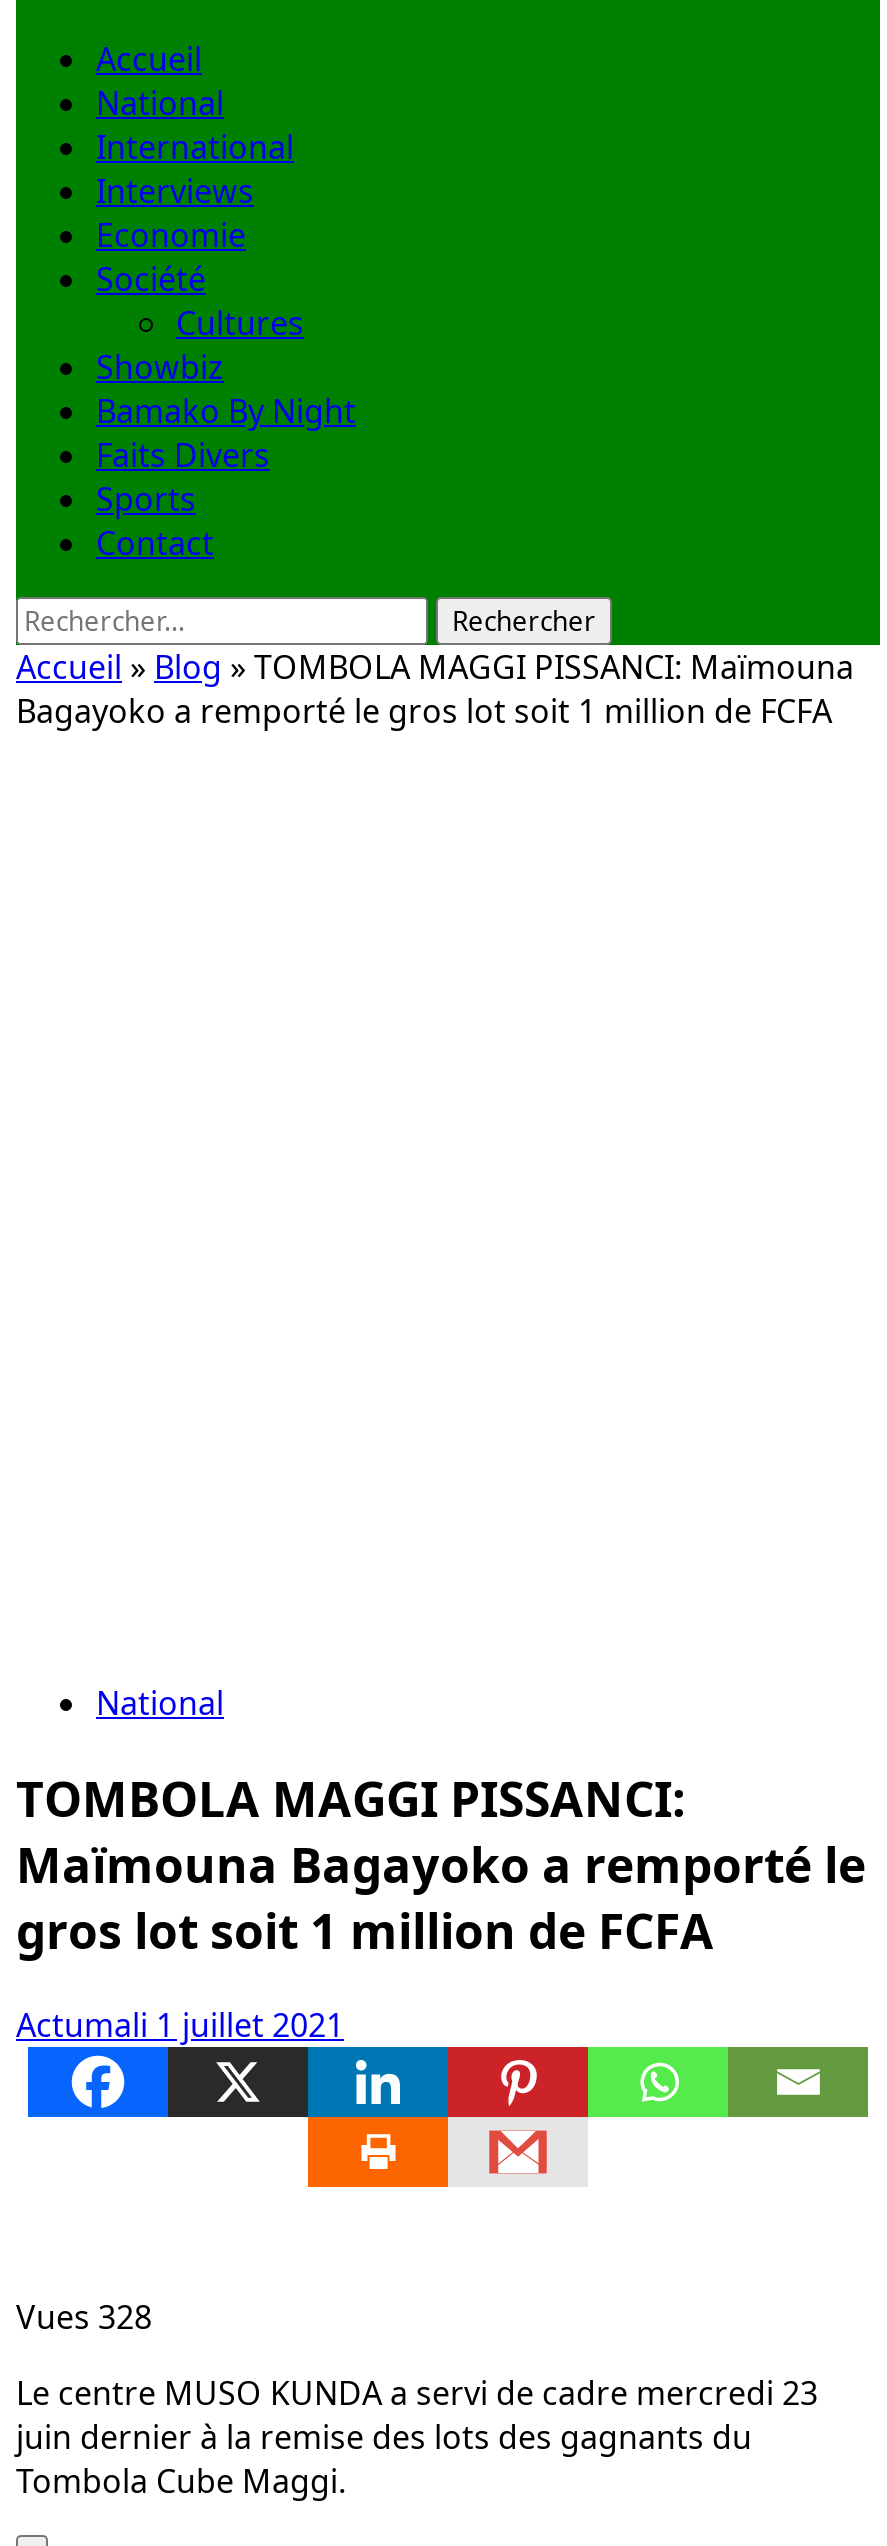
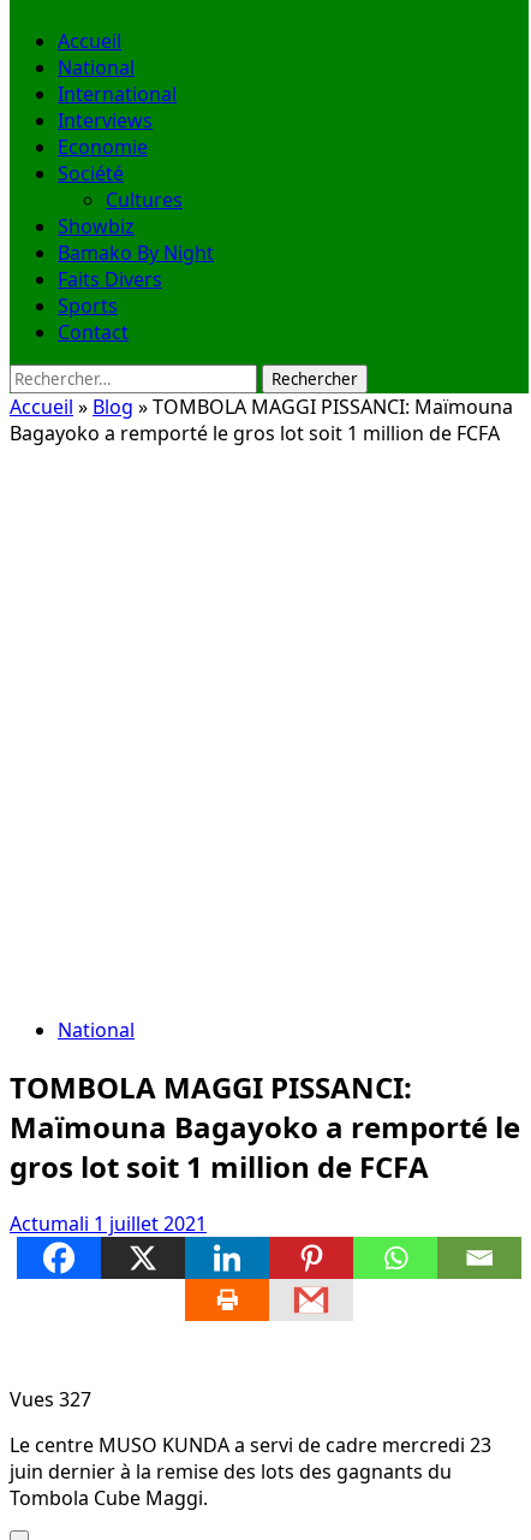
[16,2295,152,2339] Vues 328 -> [10,1386,91,1412] Vues 327

